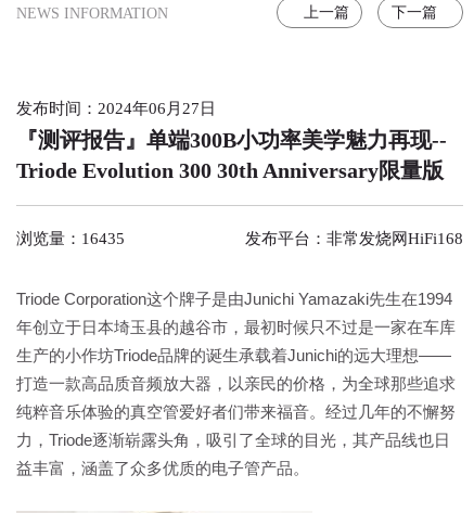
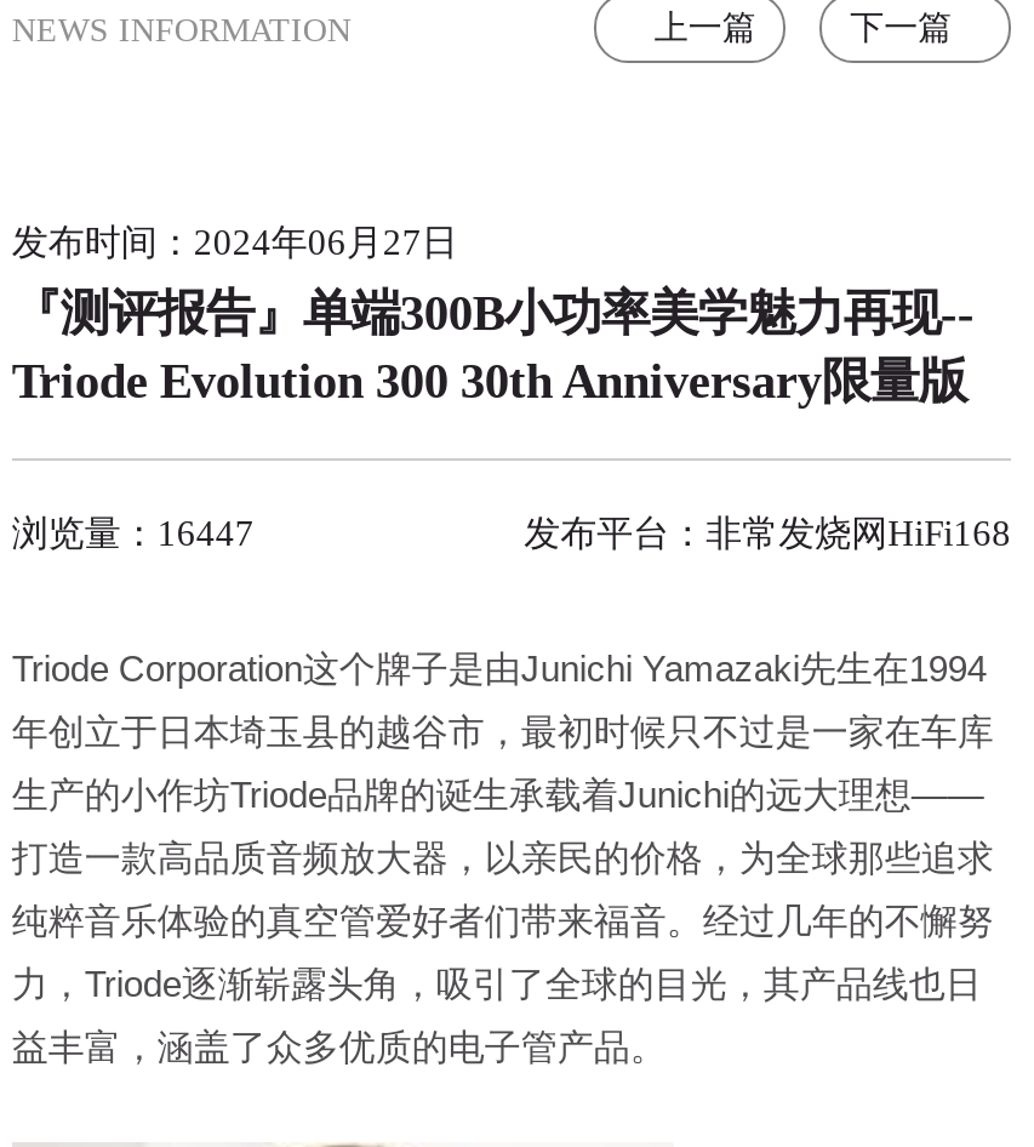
[16,230,125,247] 浏览量：16435 -> [12,514,254,552] 浏览量：16447

